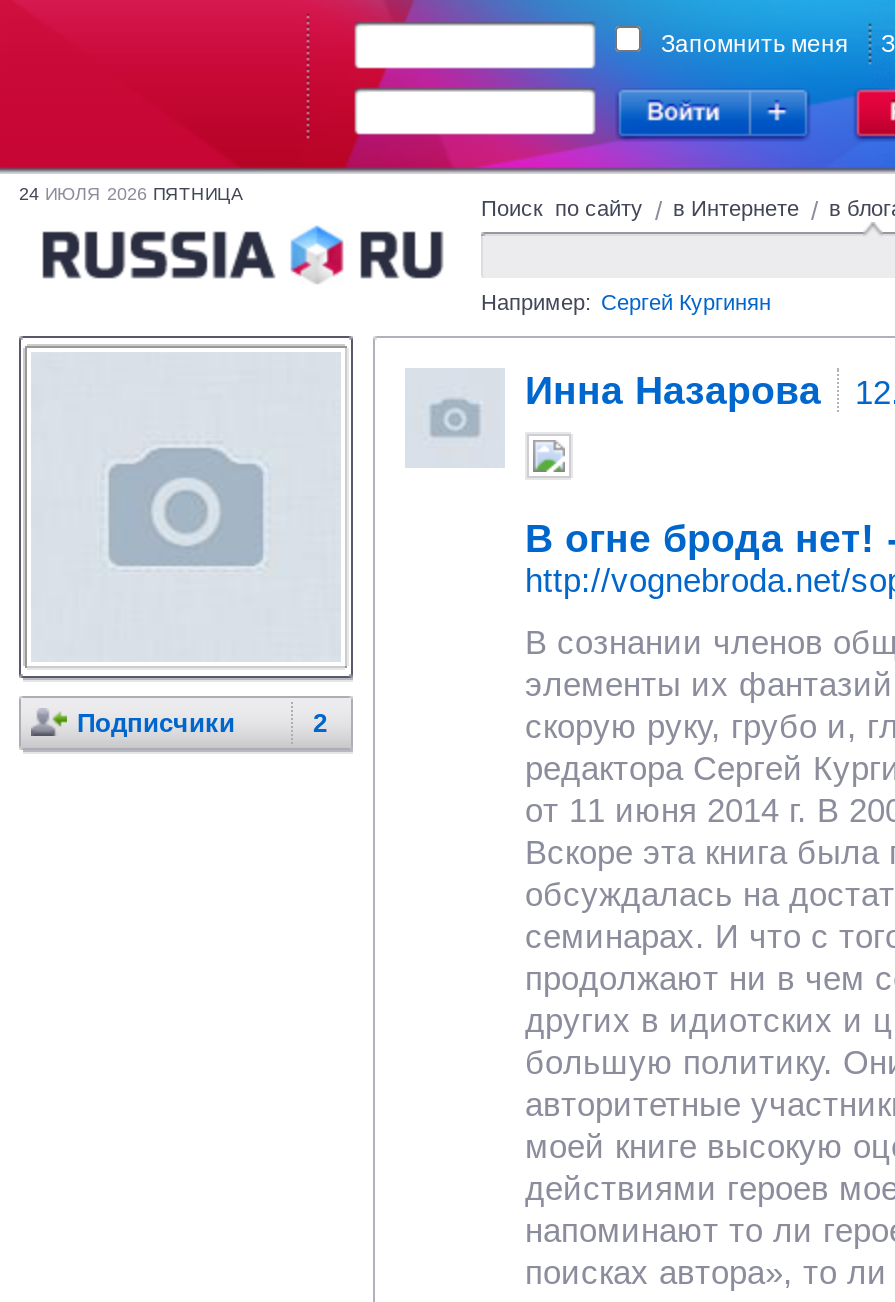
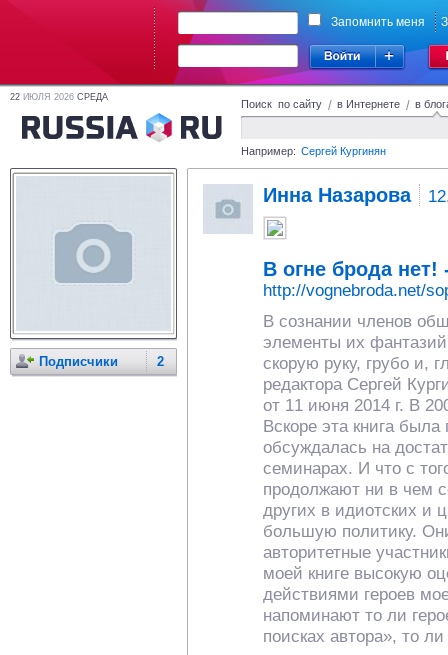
[19,184,243,204] 24 ИЮЛЯ 2026 ПЯТНИЦА -> [10,92,108,102] 22 ИЮЛЯ 2026 СРЕДА

